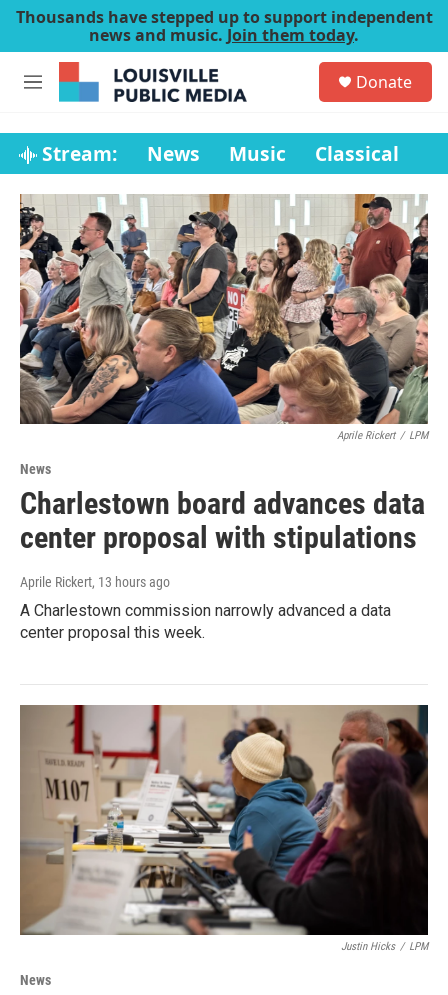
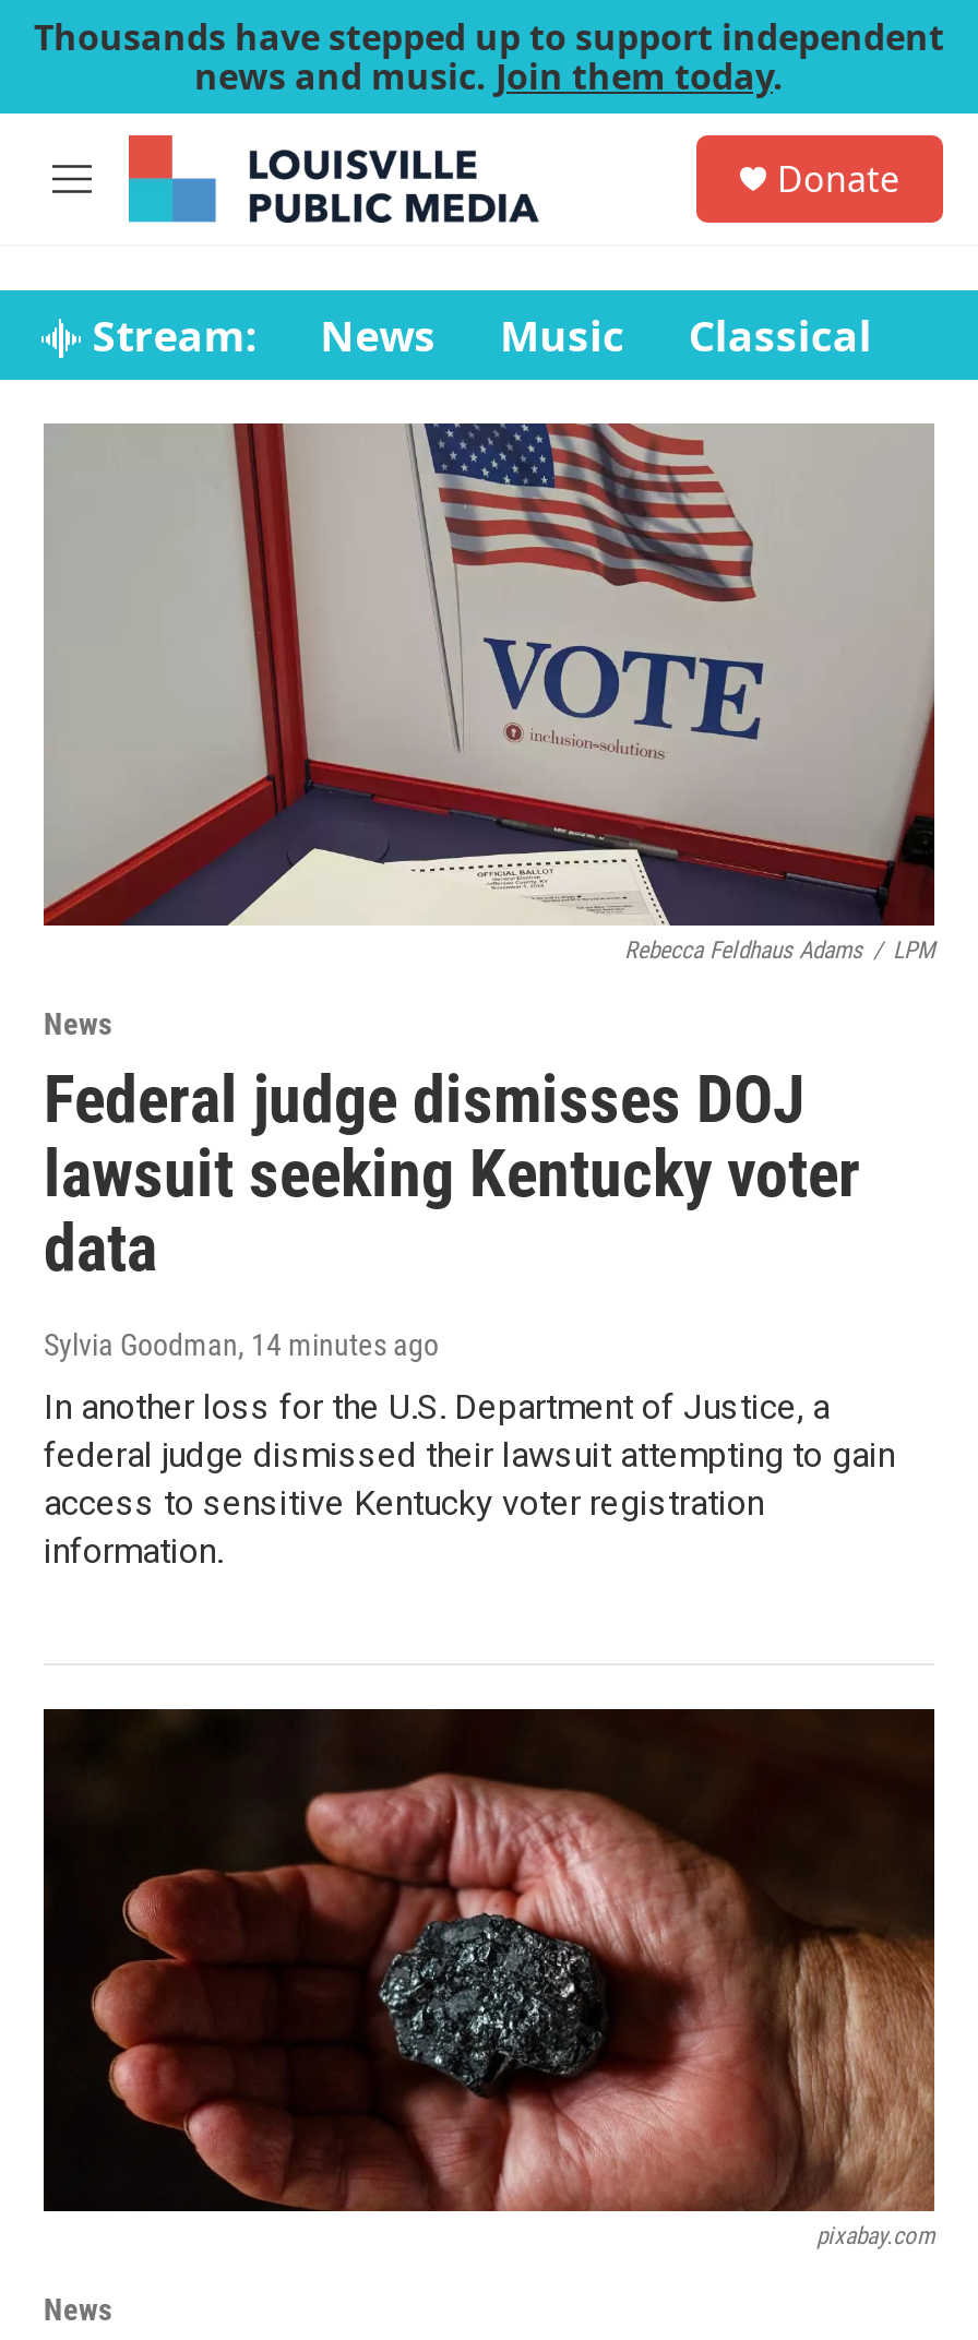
[20,193,429,442] [image] | Aprile Rickert / LPM -> [44,421,937,965] [image] | Rebecca Feldhaus Adams / LPM
[20,486,425,555] Charlestown board advances data | center proposal with stipulations -> [44,1062,860,1286] Federal judge dismisses DOJ | lawsuit seeking Kentucky voter | data
[20,574,170,590] Aprile Rickert, 13 hours ago -> [44,1328,439,1363] Sylvia Goodman, 14 minutes ago
[20,601,391,642] A Charlestown commission narrowly advanced a data | center proposal this week. -> [44,1387,895,1572] In another loss for the U.S. Department of Justice, a | federal judge dismissed their lawsuit attempting to gain | access to sensitive Kentucky voter registration | information.
[19,704,429,953] [image] | Justin Hicks / LPM -> [41,1707,937,2250] [image] | pixabay.com

